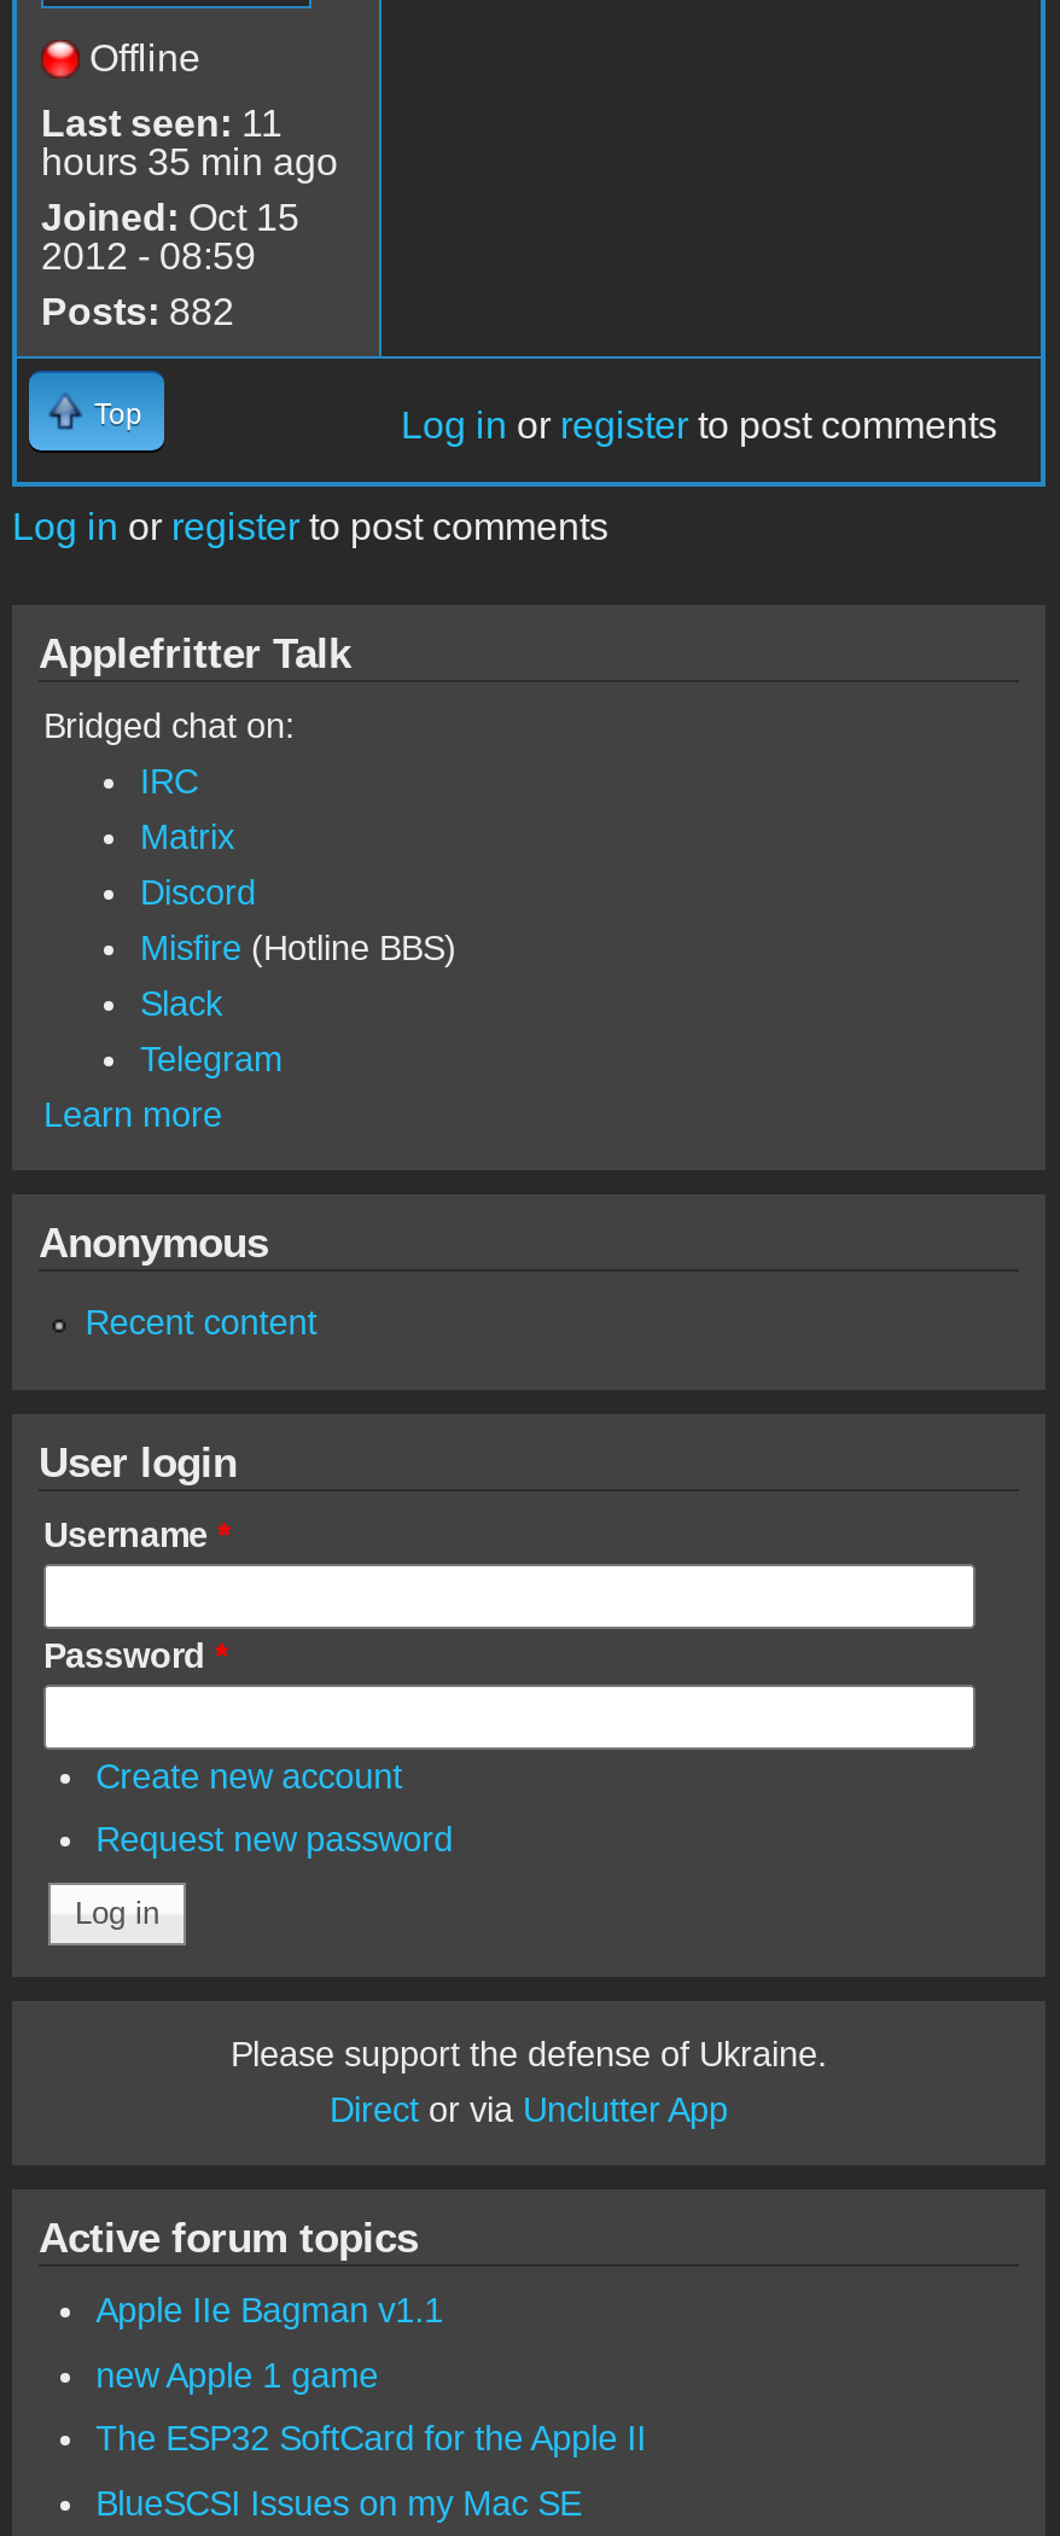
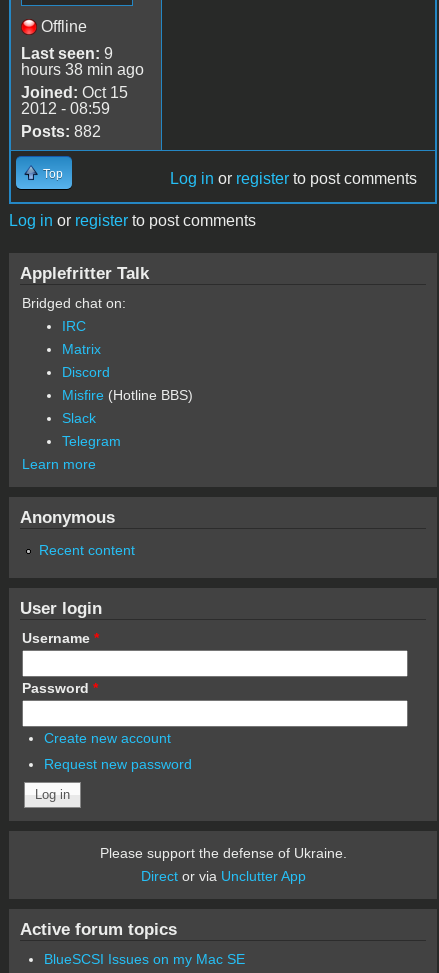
[41,102,283,143] Last seen: 11 -> [21,45,113,62] Last seen: 9
[41,141,338,182] hours 35 min ago -> [21,61,144,78] hours 38 min ago
[96,2291,646,2458] Apple IIe Bagman v1.1 | new Apple 1 game | The ESP32 SoftCard for the Apple II -> none

